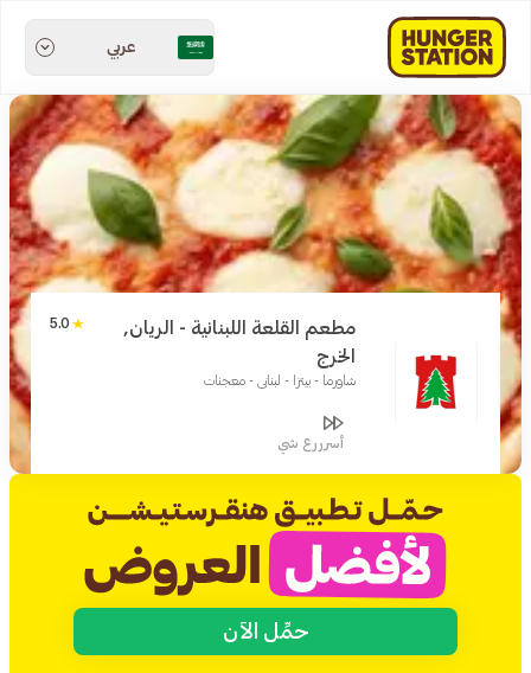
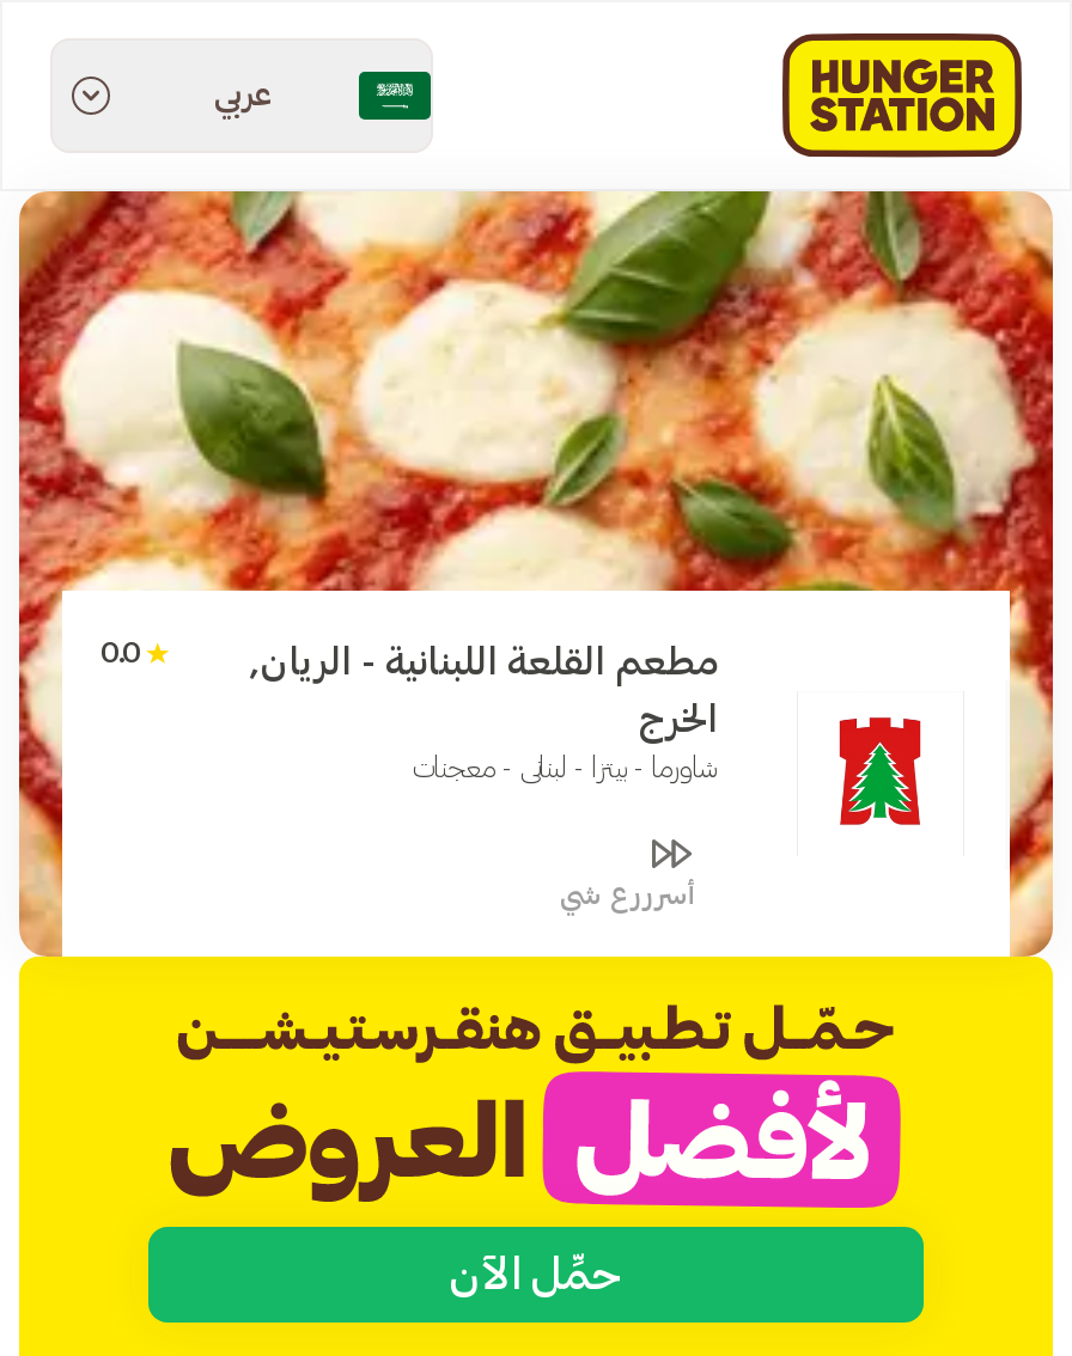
[50,316,70,331] 5.0 -> [100,639,141,667] 0.0

